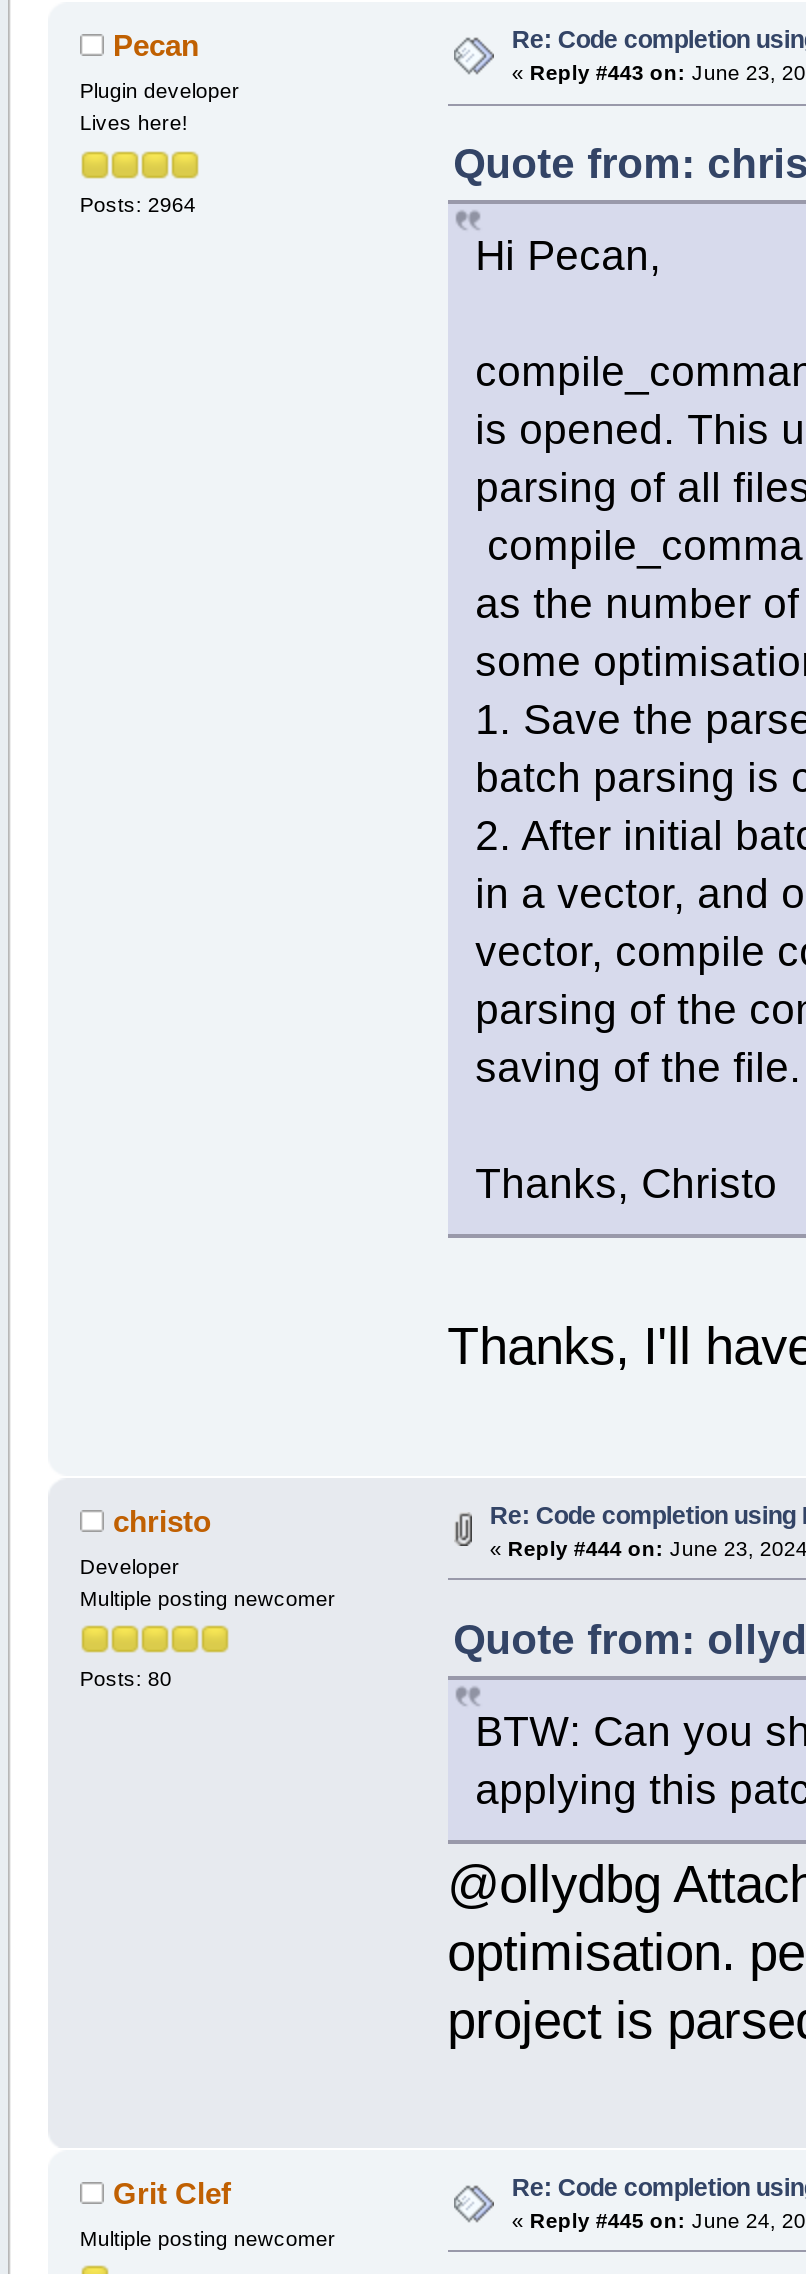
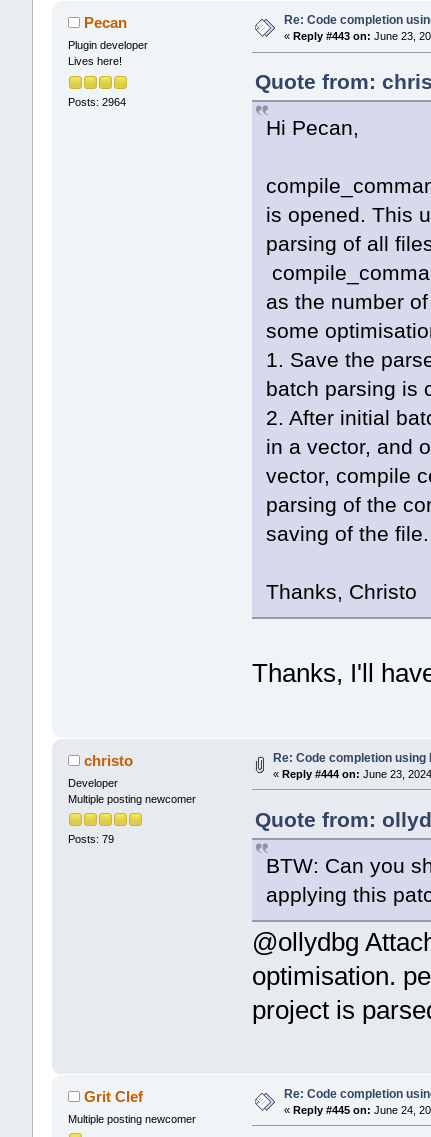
[80,1666,172,1690] Posts: 80 -> [68,833,114,845] Posts: 79

